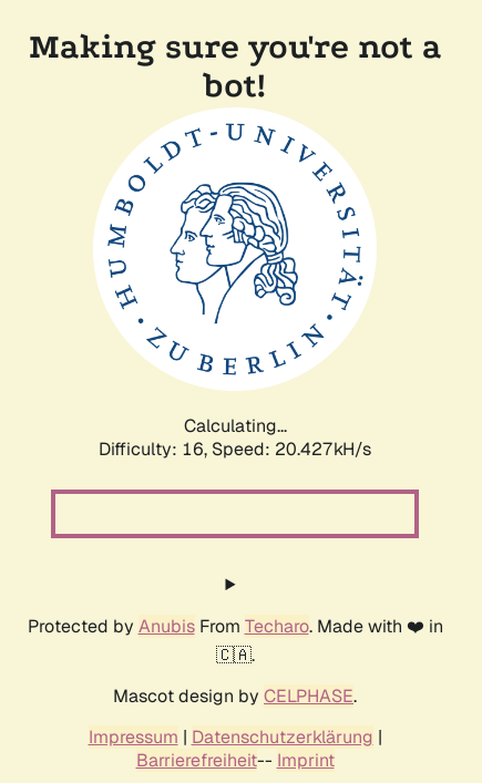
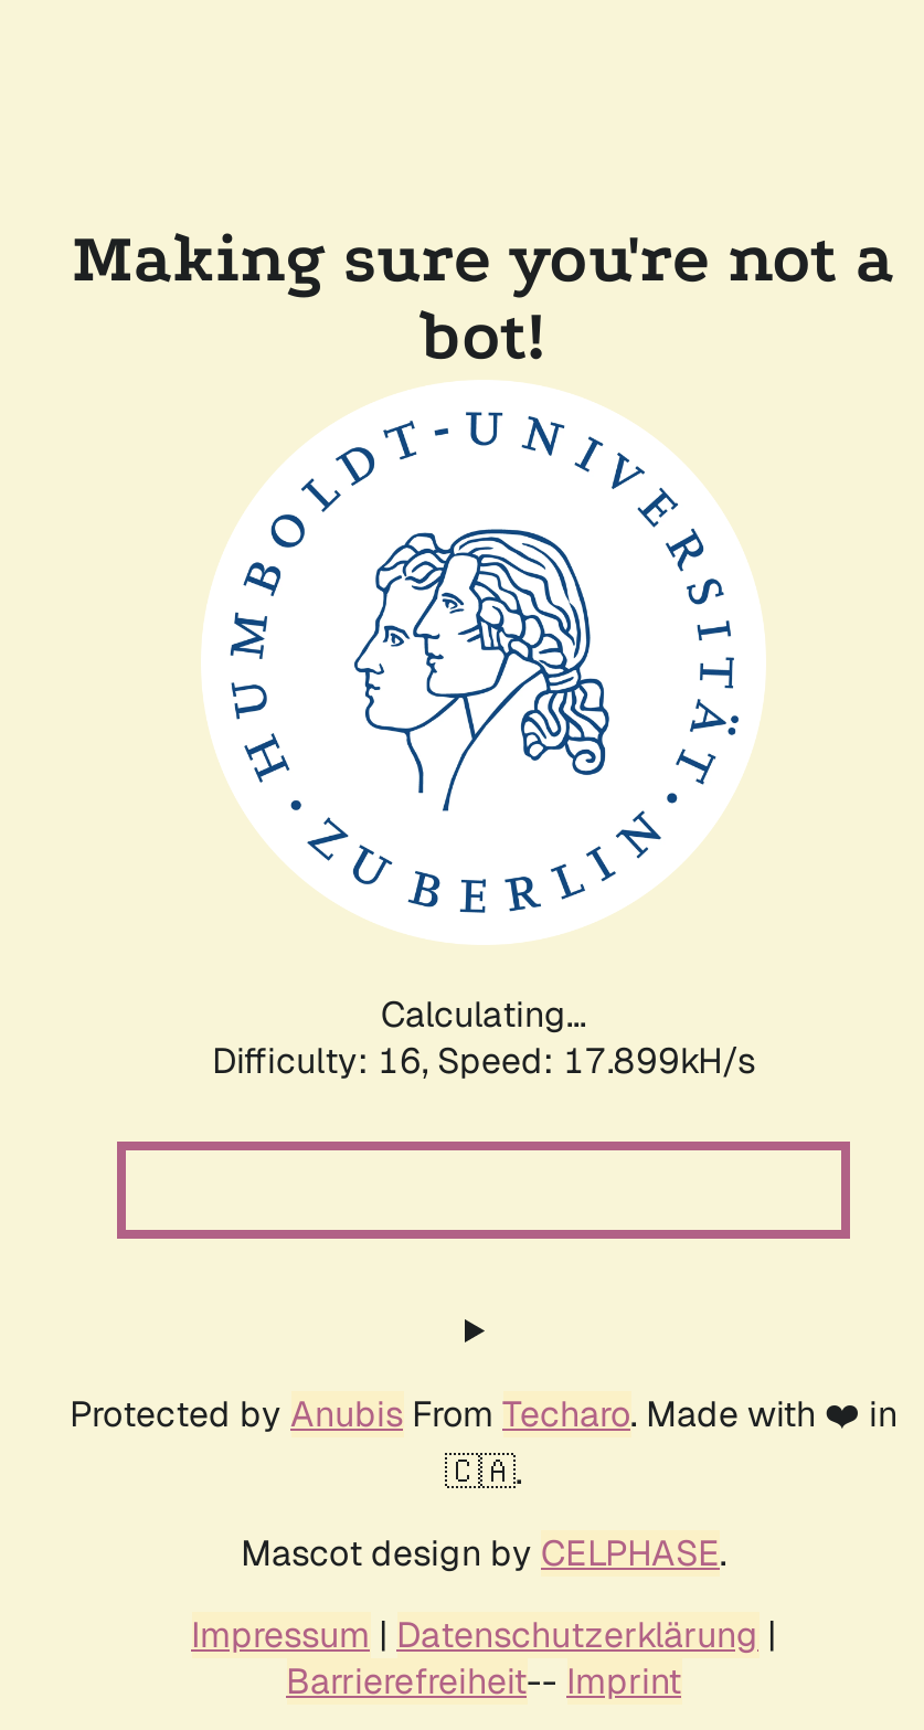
[99,437,371,461] Difficulty: 16, Speed: 20.427kH/s -> [212,1038,755,1084] Difficulty: 16, Speed: 17.899kH/s

